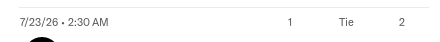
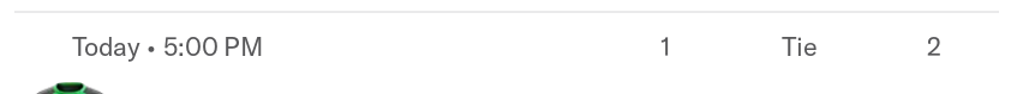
[20,15,109,29] 7/23/26 • 2:30 AM -> [72,30,264,63] Today • 5:00 PM

